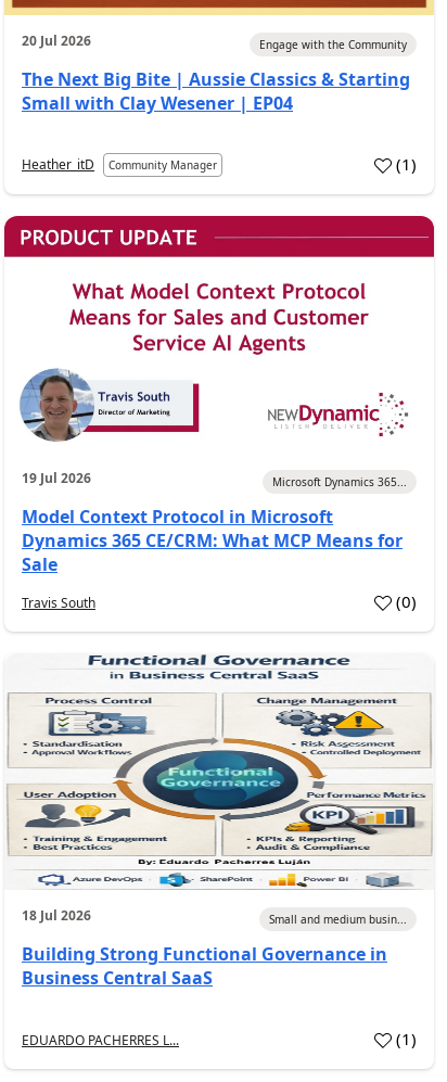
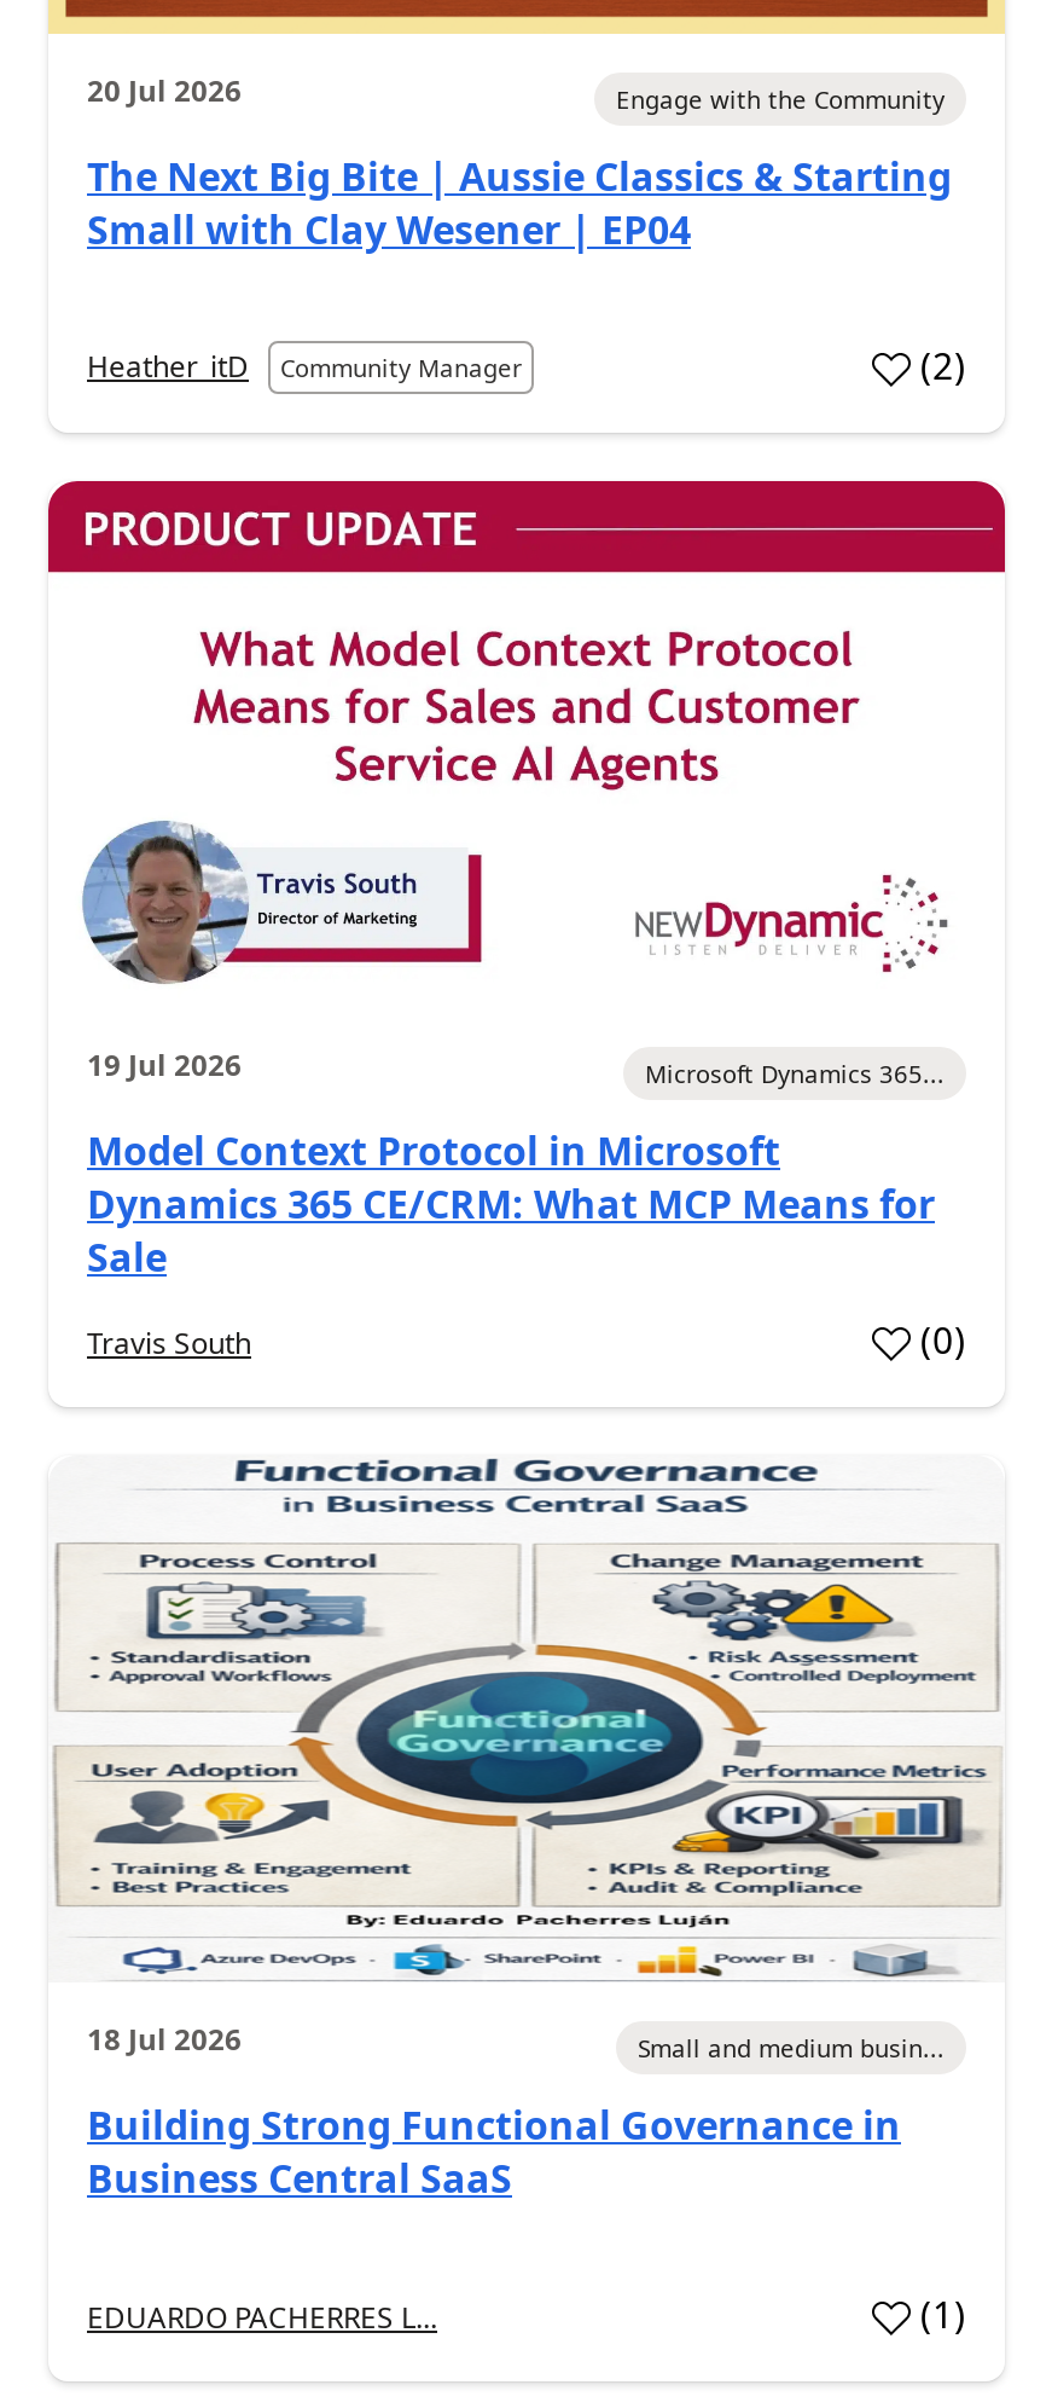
[396,153,417,175] (1) -> [920,341,966,389] (2)

